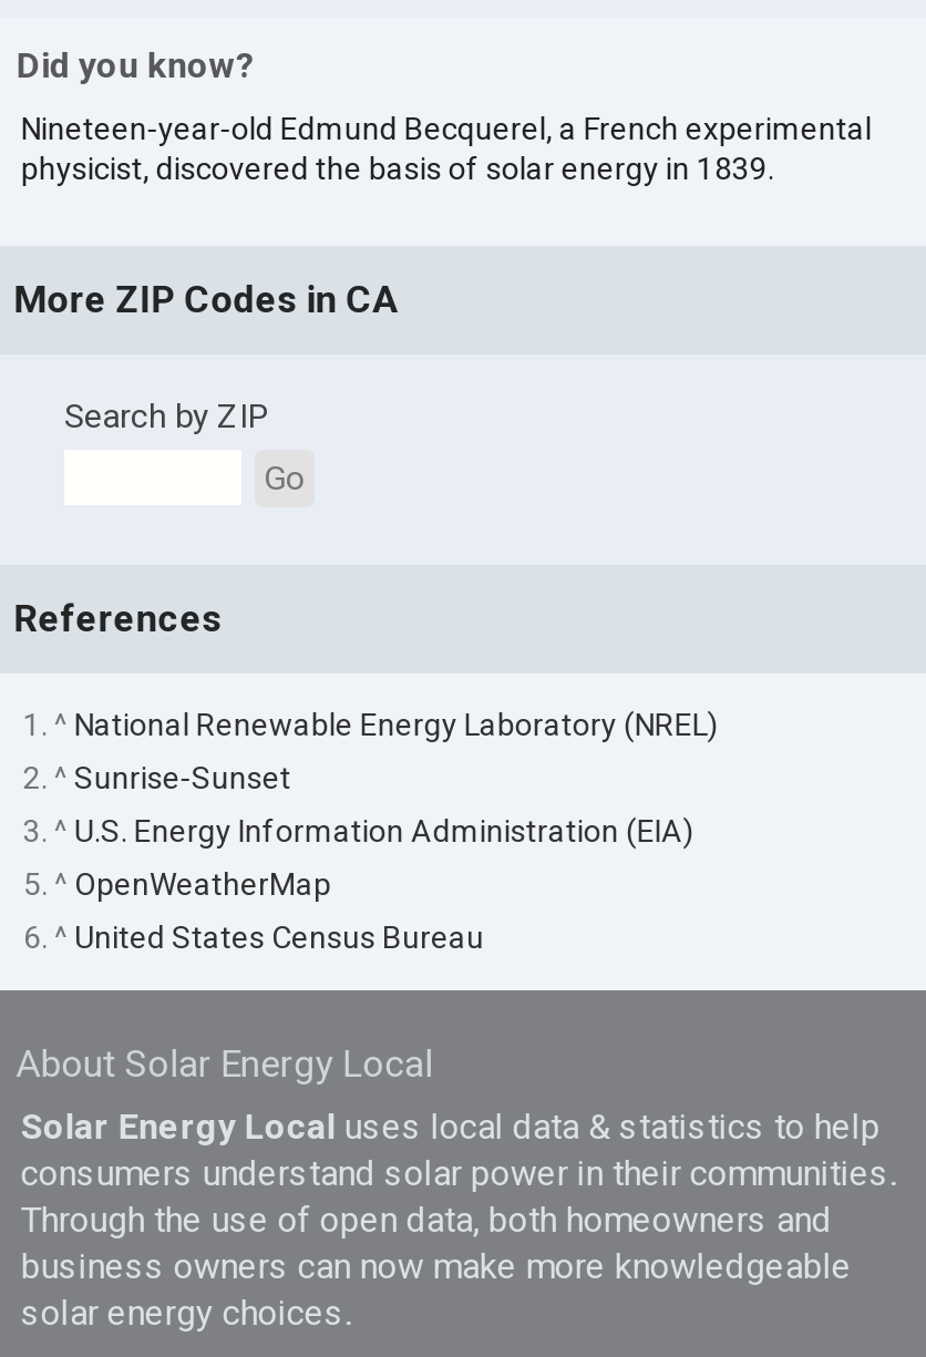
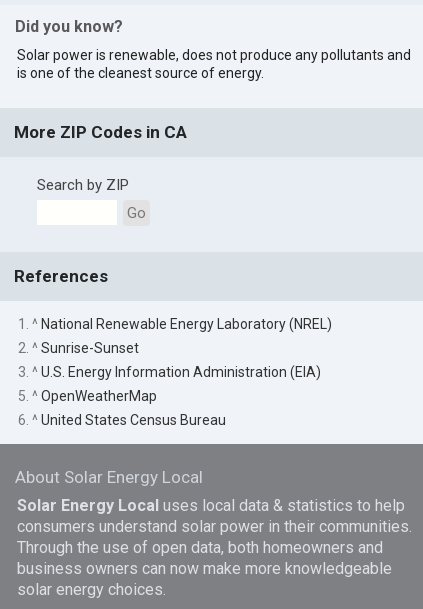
[21,111,872,186] Nineteen-year-old Edmund Becquerel, a French experimental | physicist, discovered the basis of solar energy in 1839. -> [17,47,411,81] Solar power is renewable, does not produce any pollutants and | is one of the cleanest source of energy.

